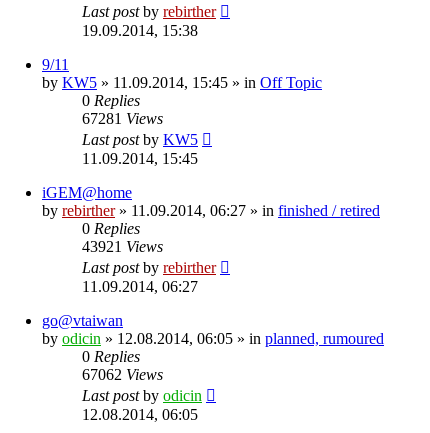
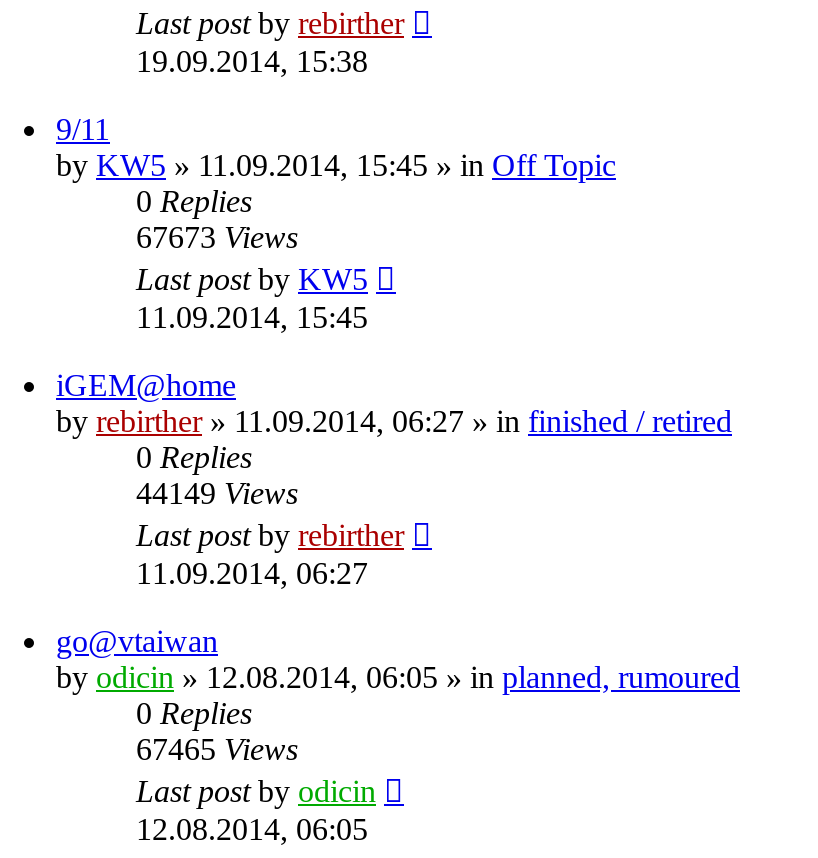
[82,110,163,127] 67281 Views -> [136,219,298,253] 67673 Views
[82,238,163,255] 43921 Views -> [136,475,298,509] 44149 Views
[82,366,163,383] 67062 Views -> [136,731,298,765] 67465 Views

